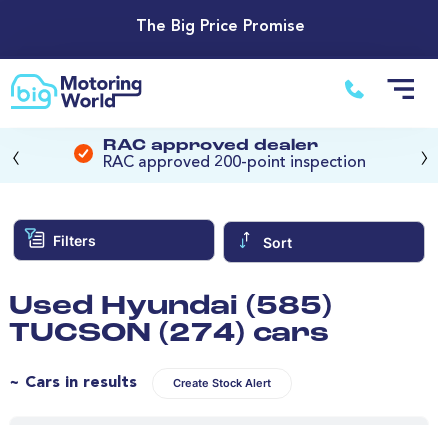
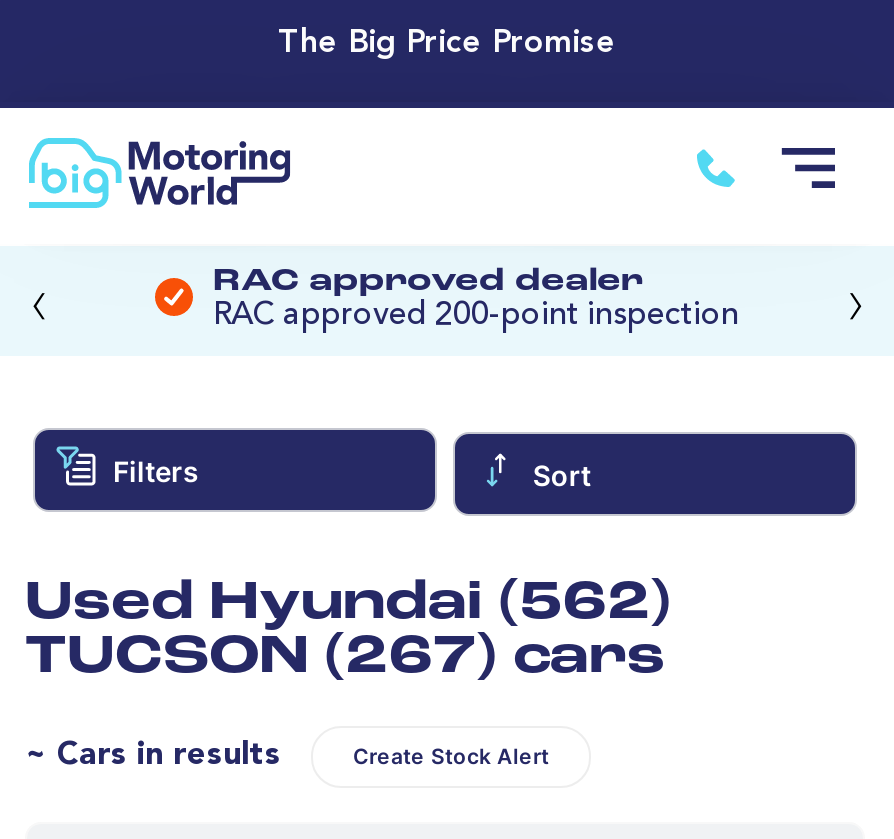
[9,294,332,321] Used Hyundai (585) -> [25,577,671,631] Used Hyundai (562)
[9,321,329,348] TUCSON (274) cars -> [25,631,665,685] TUCSON (267) cars

